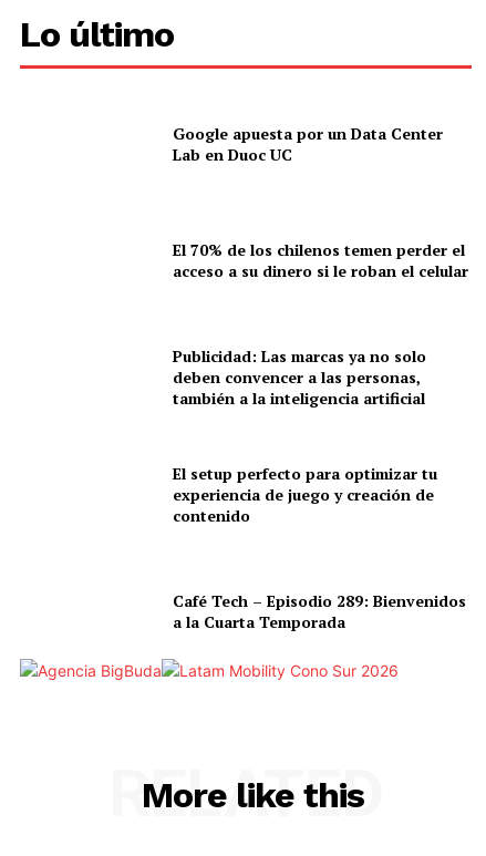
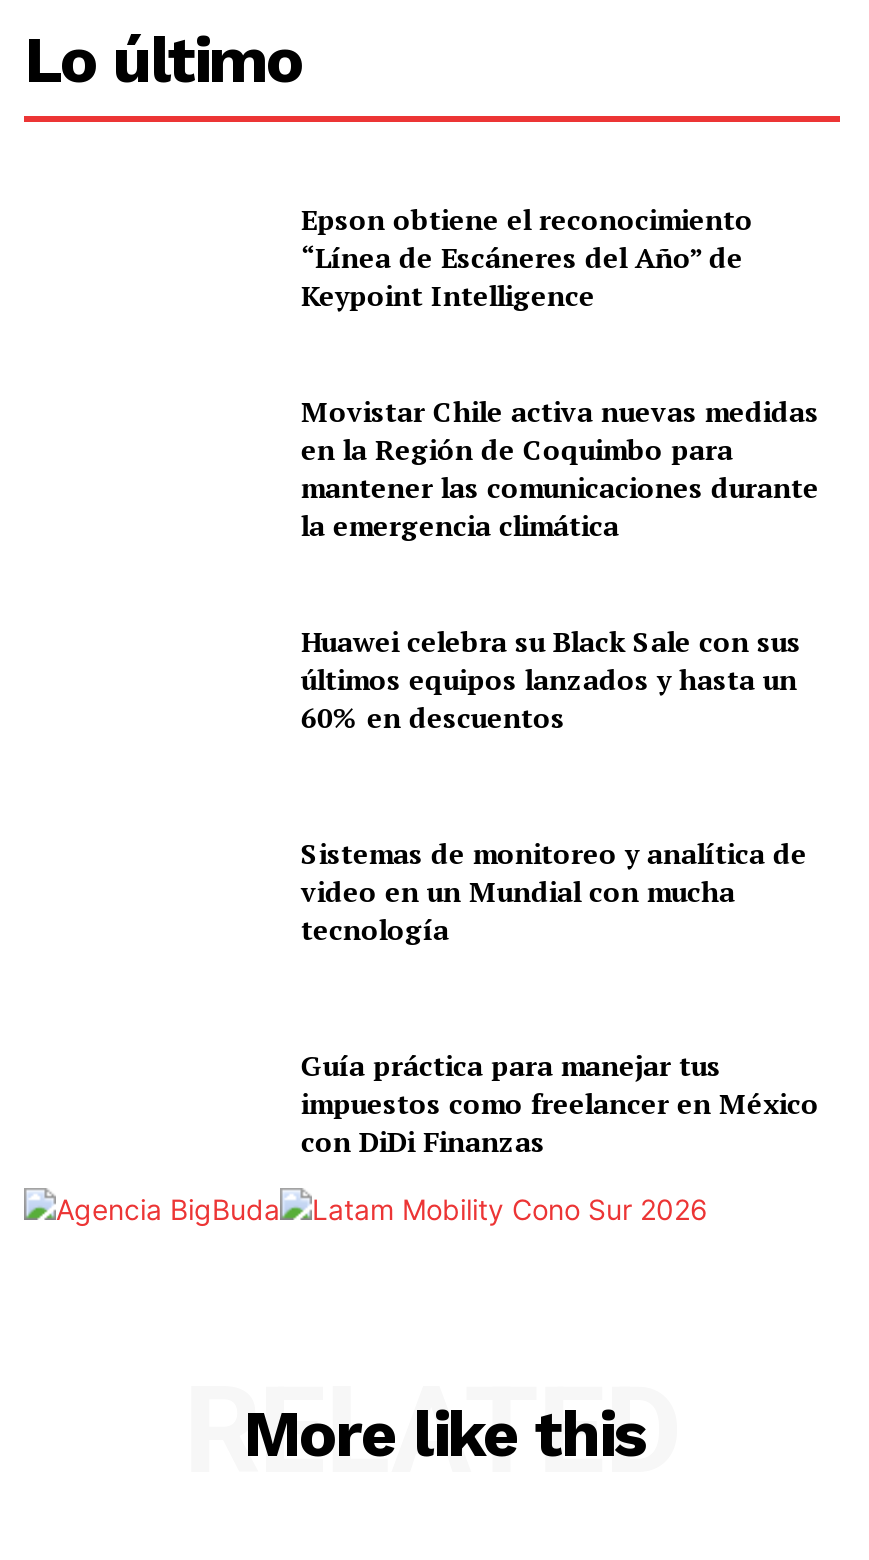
[173,122,443,164] Google apuesta por un Data Center | Lab en Duoc UC -> [301,200,753,314] Epson obtiene el reconocimiento | “Línea de Escáneres del Año” de | Keypoint Intelligence
[173,239,469,281] El 70% de los chilenos temen perder el | acceso a su dinero si le roban el celular -> [301,392,819,544] Movistar Chile activa nuevas medidas | en la Región de Coquimbo para | mantener las comunicaciones durante | la emergencia climática
[173,346,427,409] Publicidad: Las marcas ya no solo | deben convencer a las personas, | también a la inteligencia artificial -> [301,623,801,737] Huawei celebra su Black Sale con sus | últimos equipos lanzados y hasta un | 60% en descuentos
[173,463,438,526] El setup perfecto para optimizar tu | experiencia de juego y creación de | contenido -> [301,834,807,948] Sistemas de monitoreo y analítica de | video en un Mundial con mucha | tecnología
[173,590,467,633] Café Tech – Episodio 289: Bienvenidos | a la Cuarta Temporada -> [301,1045,819,1159] Guía práctica para manejar tus | impuestos como freelancer en México | con DiDi Finanzas

